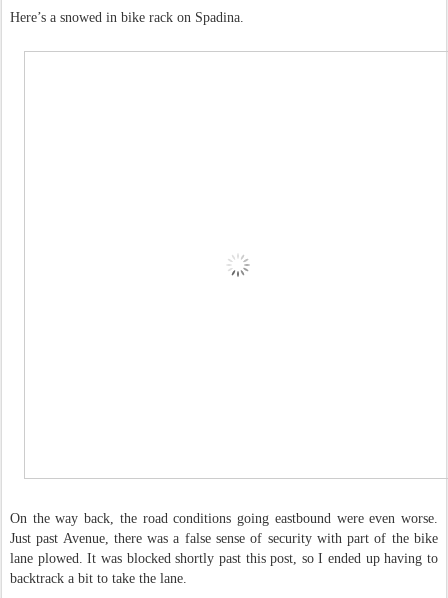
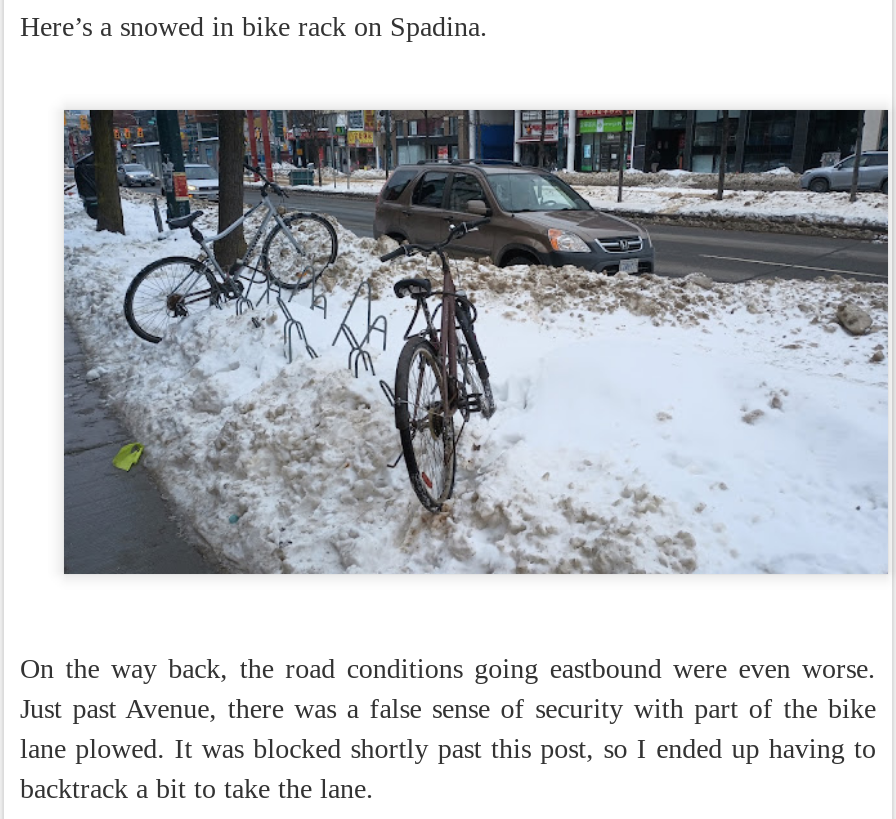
none -> [62,106,890,576] [image]

